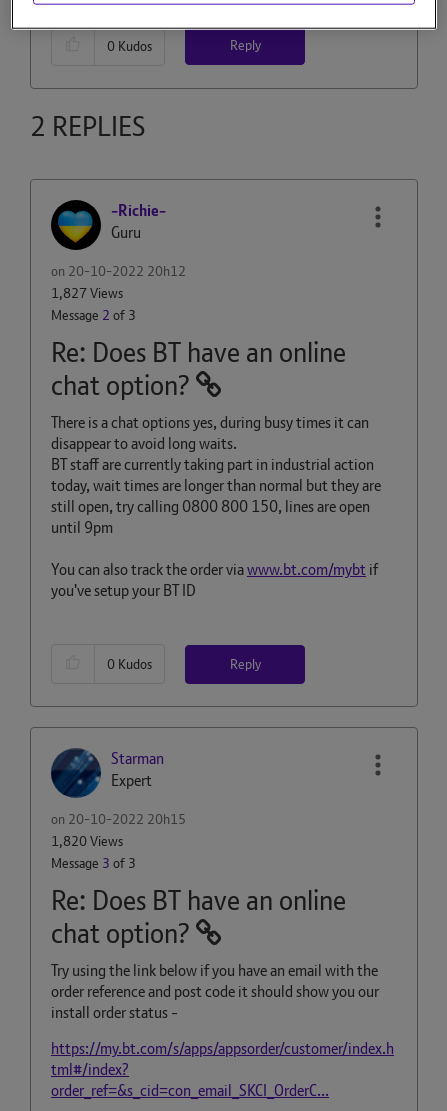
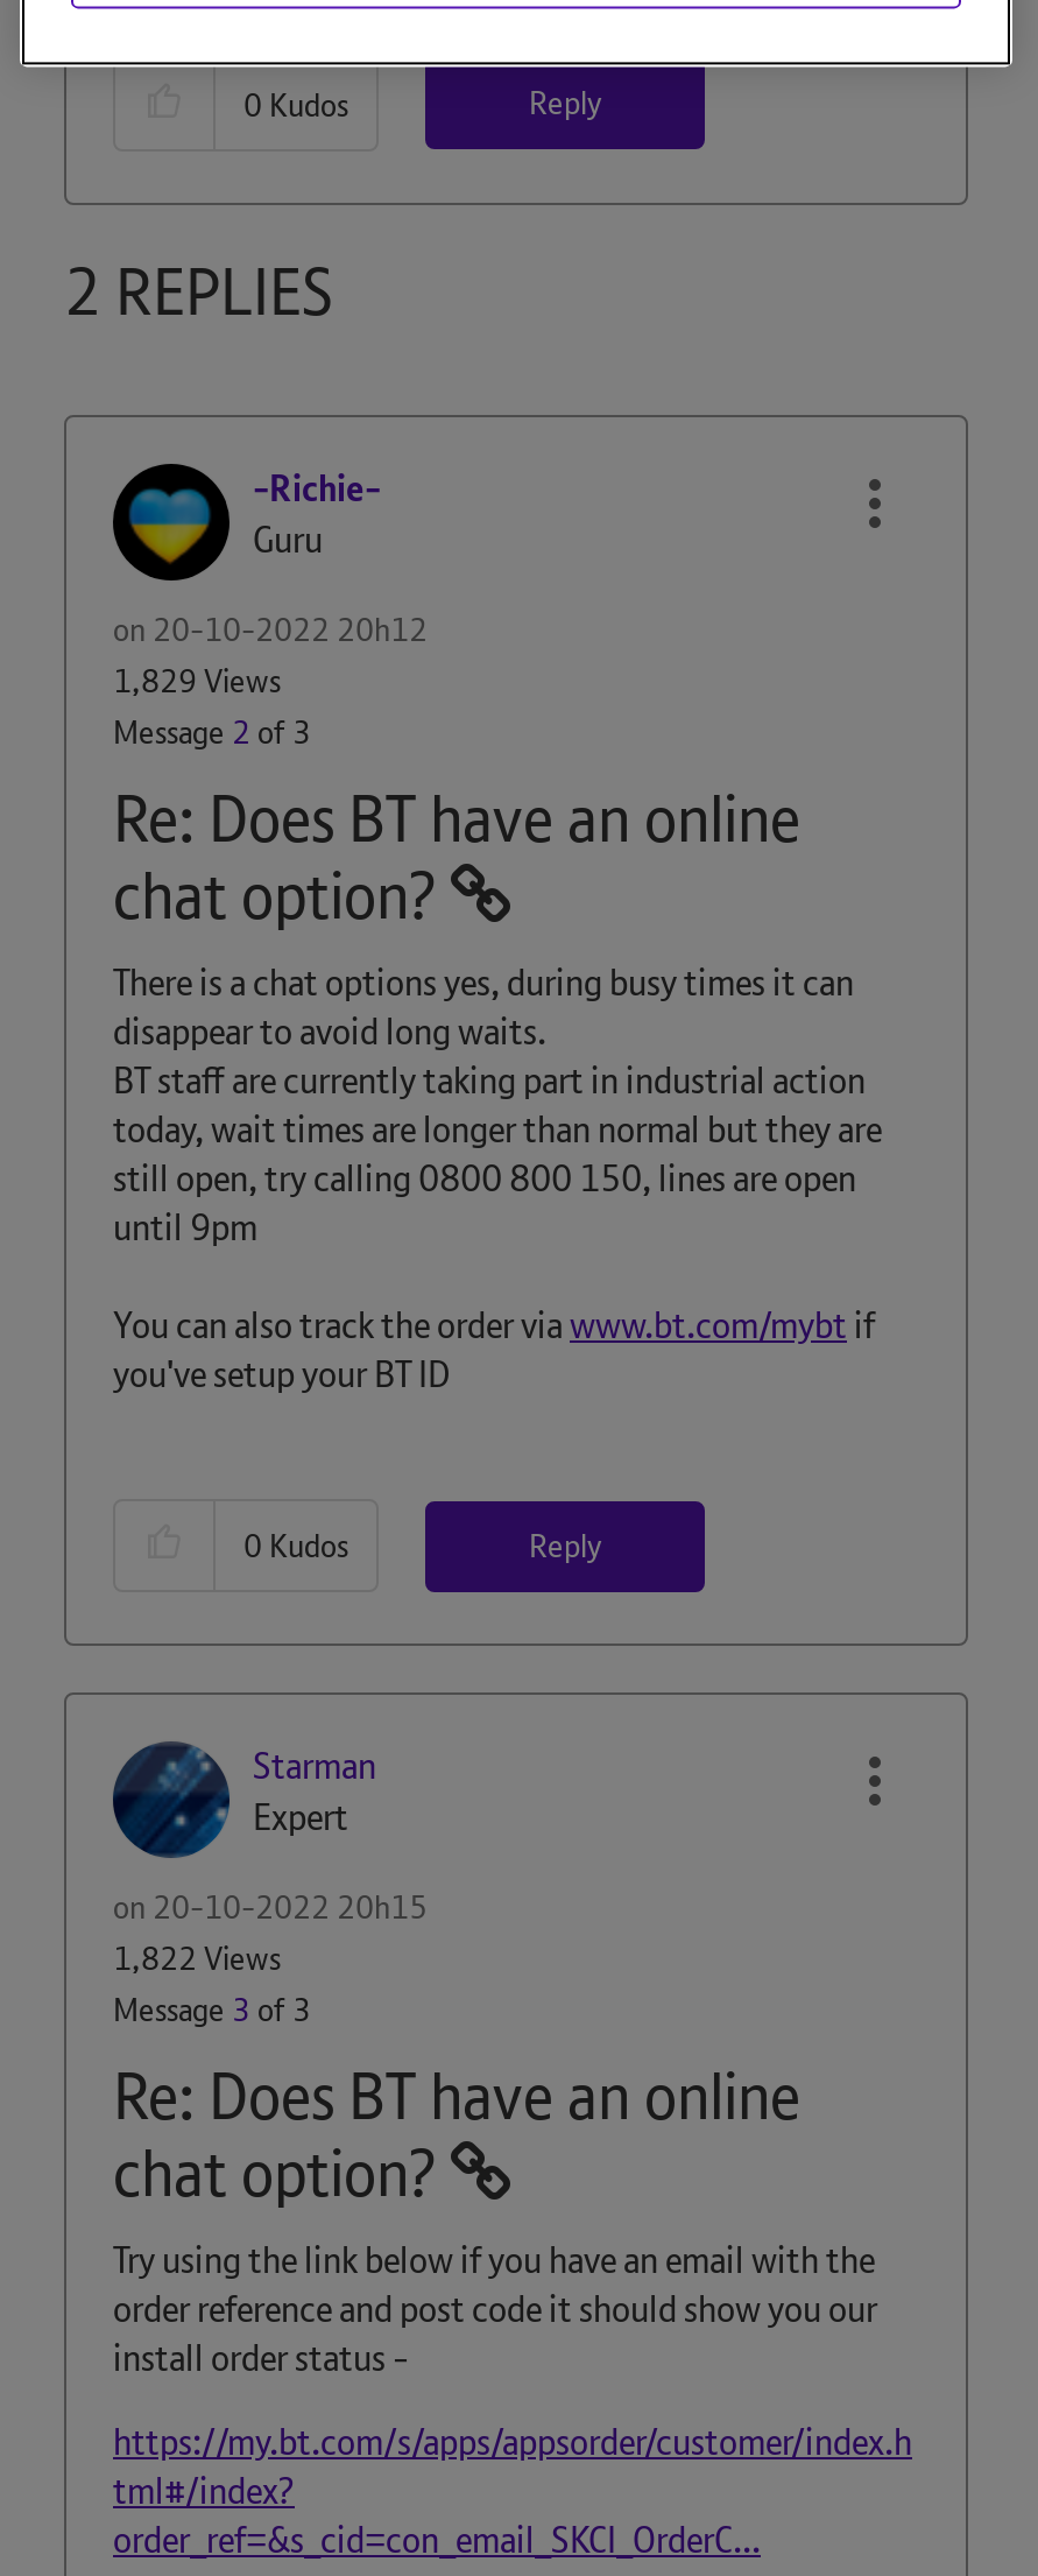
[51,283,123,301] 1,827 Views -> [113,659,281,701] 1,829 Views
[51,832,123,850] 1,820 Views -> [113,1937,281,1979] 1,822 Views

